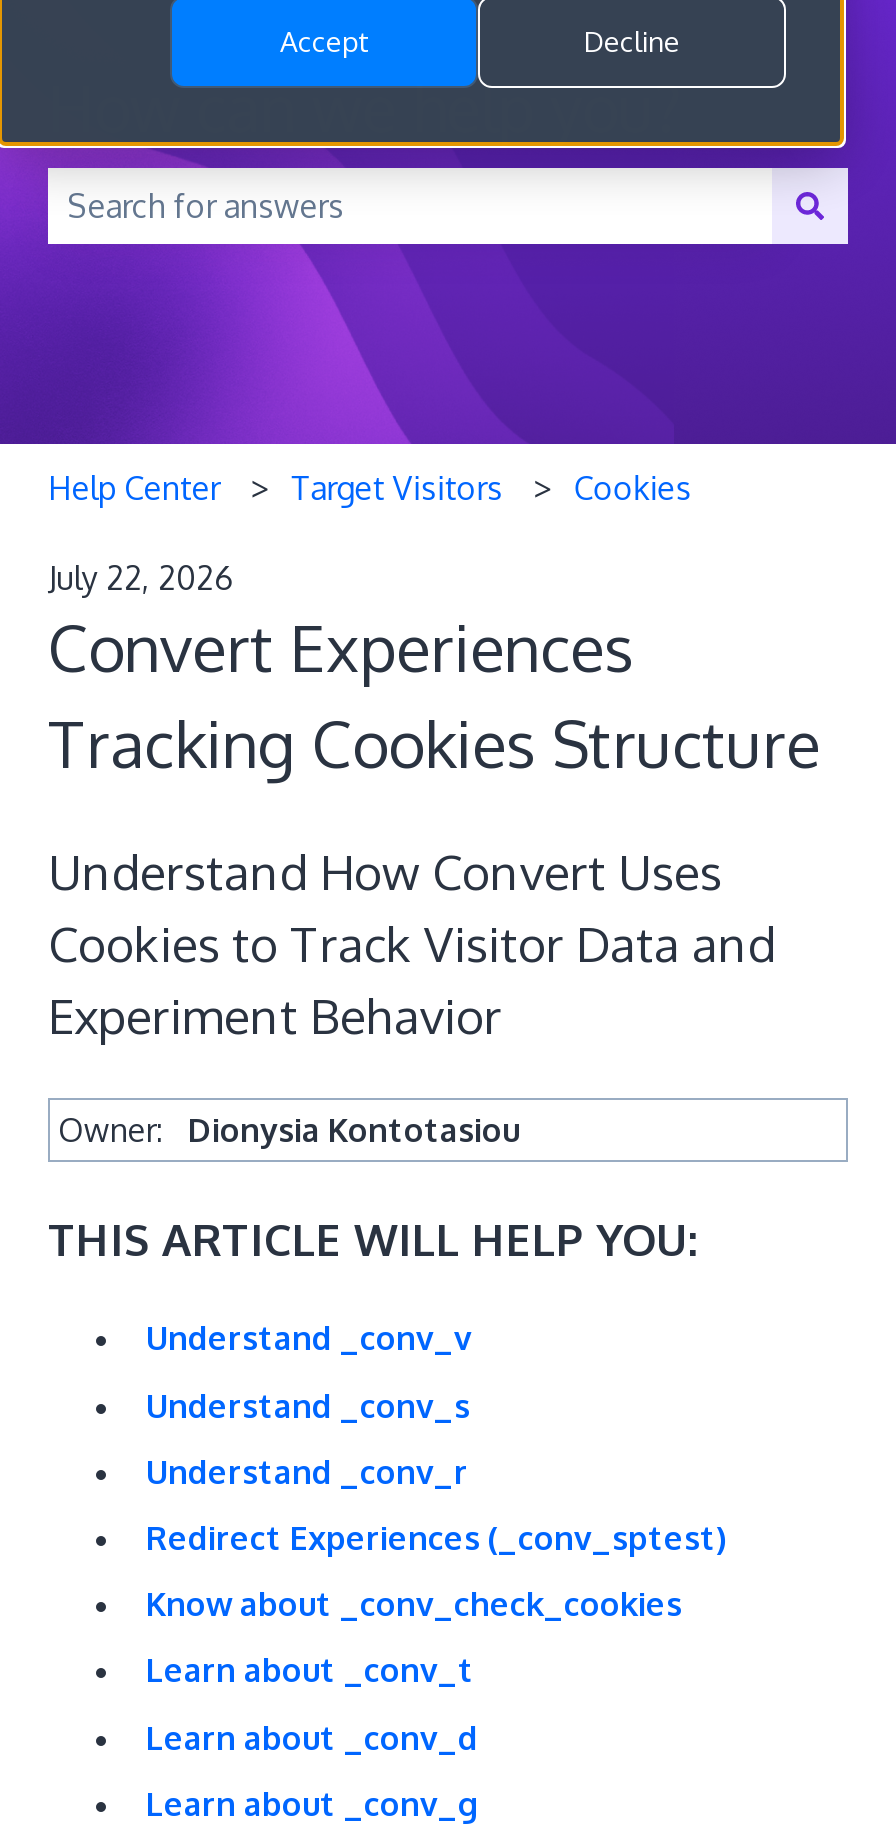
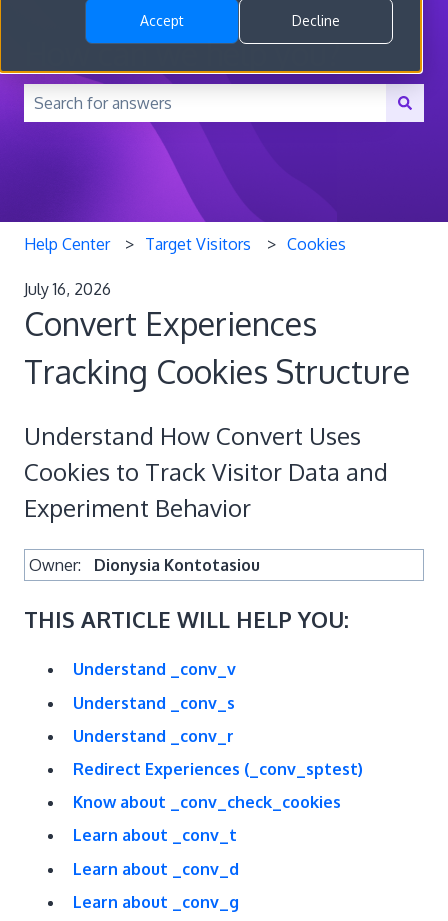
[48,558,232,598] July 22, 2026 -> [24,279,111,299] July 16, 2026

